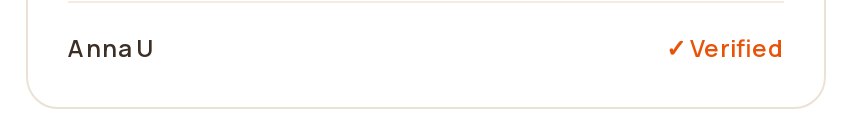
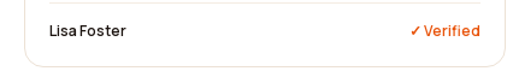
[68,31,154,65] Anna U -> [49,20,126,41] Lisa Foster

